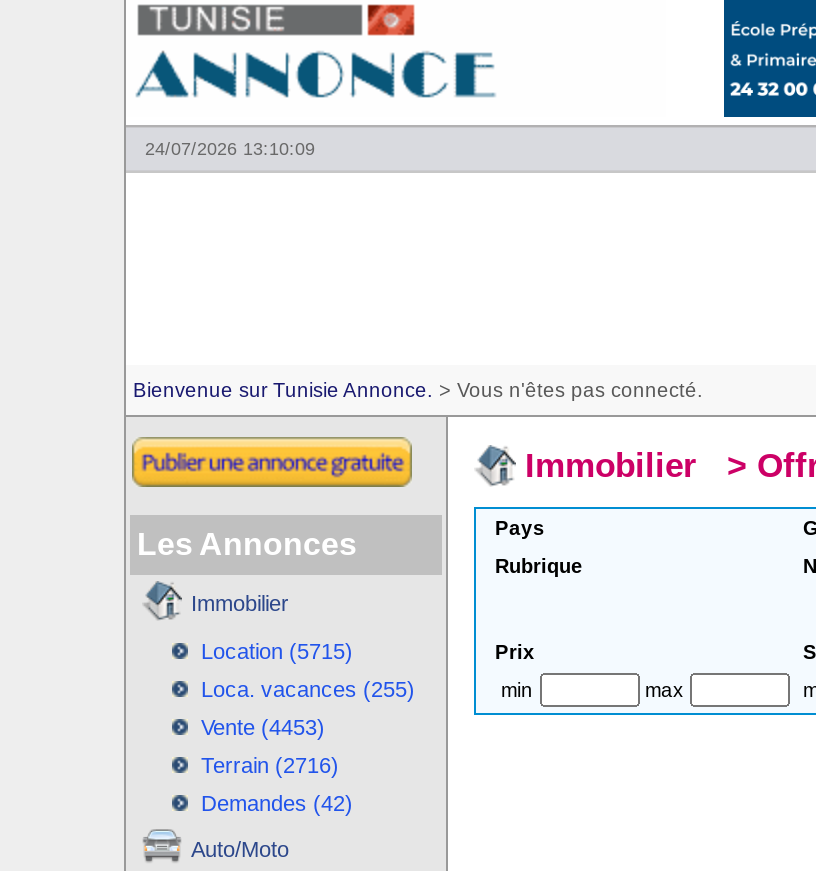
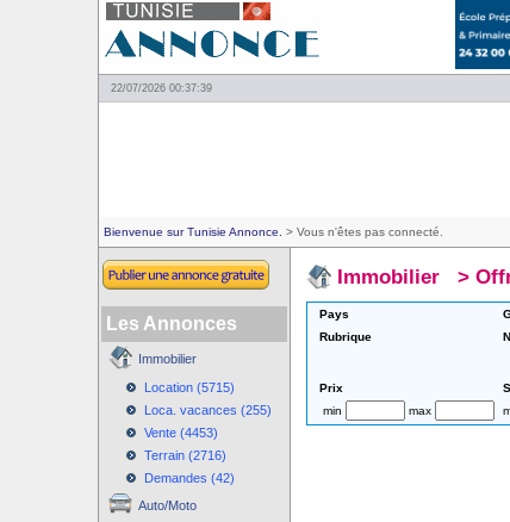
[145,139,315,159] 24/07/2026 13:10:09 -> [110,82,212,94] 22/07/2026 00:37:39

